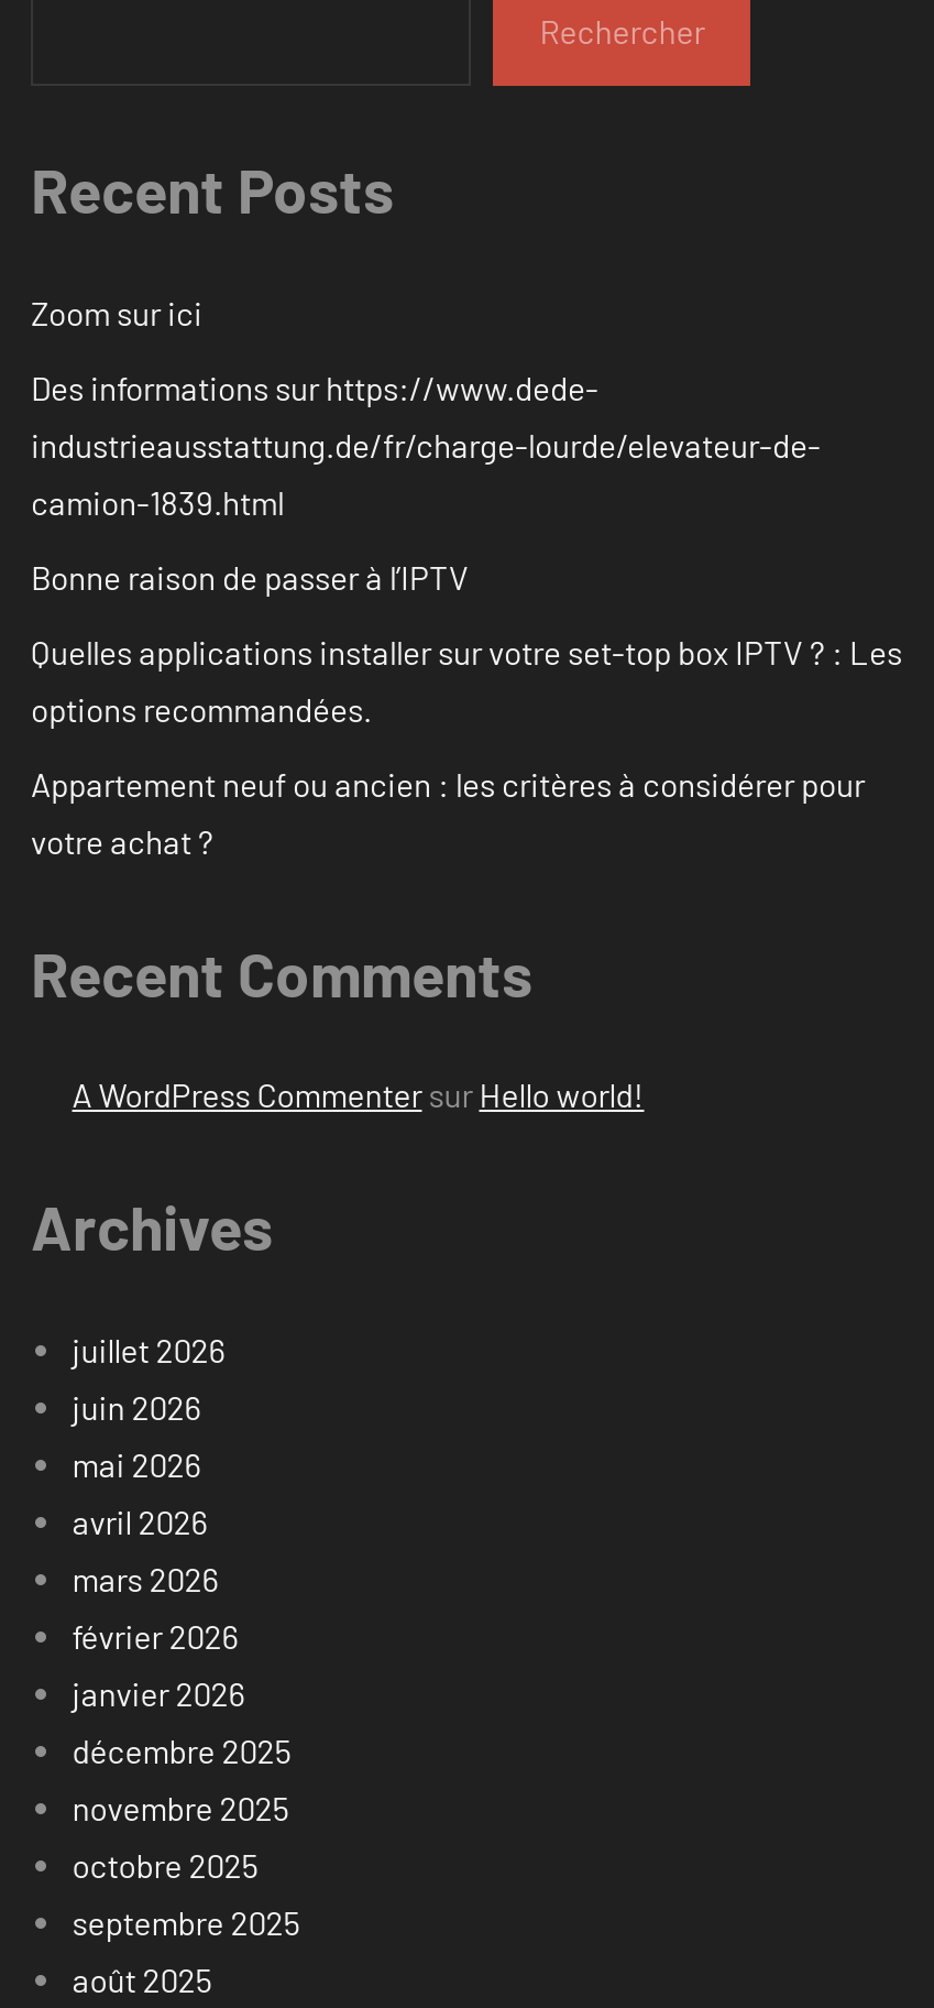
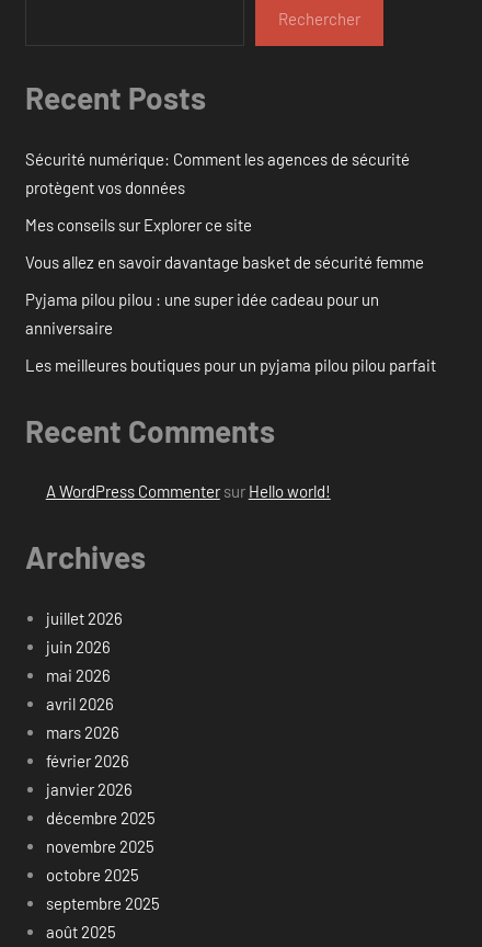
[31,292,202,332] Zoom sur ici -> [25,149,410,197] Sécurité numérique: Comment les agences de sécurité | protègent vos données
[31,367,821,521] Des informations sur https://www.dede- | industrieausstattung.de/fr/charge-lourde/elevateur-de- | camion-1839.html -> [25,215,252,234] Mes conseils sur Explorer ce site
[31,557,469,596] Bonne raison de passer à l’IPTV -> [25,252,424,272] Vous allez en savoir davantage basket de sécurité femme
[31,631,902,728] Quelles applications installer sur votre set-top box IPTV ? : Les | options recommandées. -> [25,289,379,337] Pyjama pilou pilou : une super idée cadeau pour un | anniversaire
[31,764,865,860] Appartement neuf ou ancien : les critères à considérer pour | votre achat ? -> [25,355,436,375] Les meilleures boutiques pour un pyjama pilou pilou parfait

